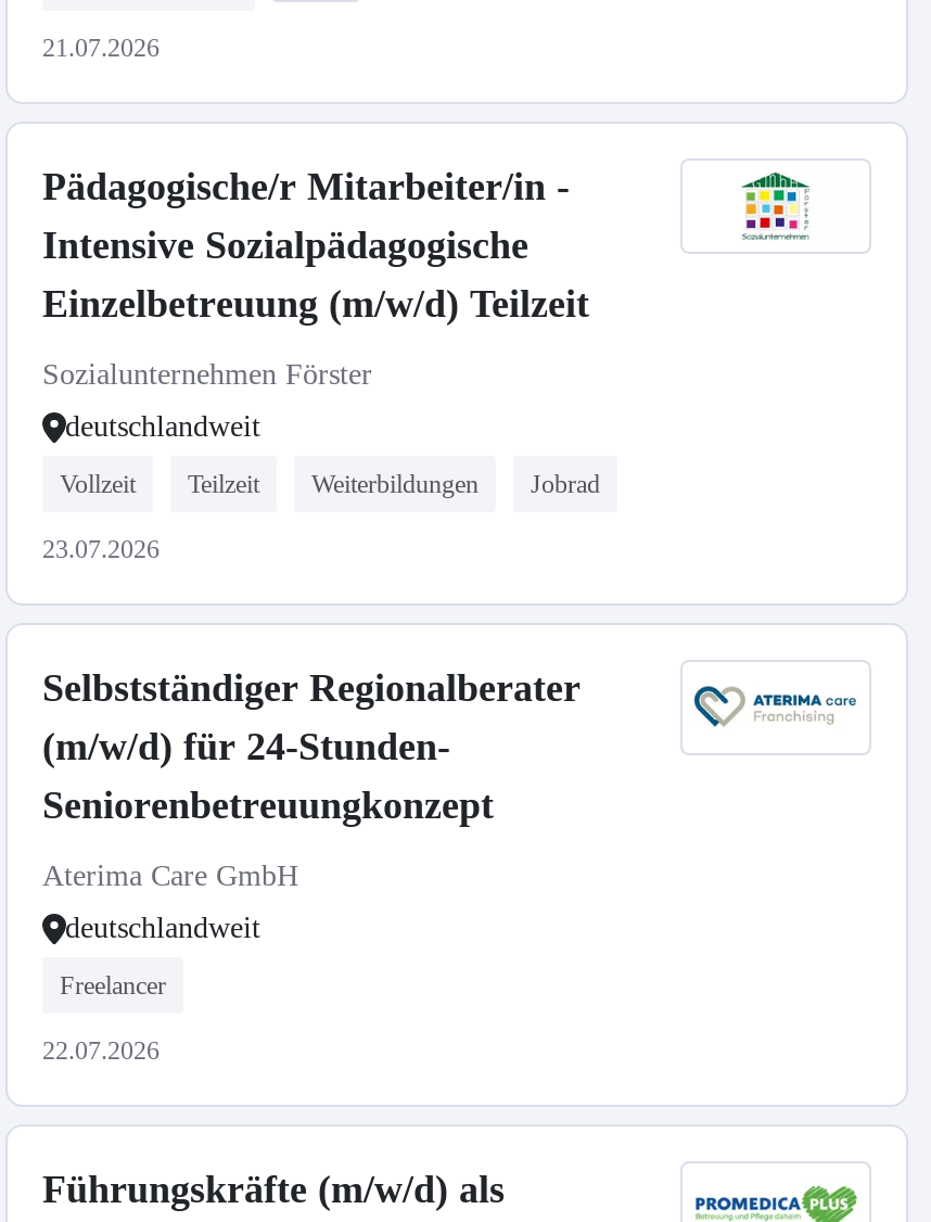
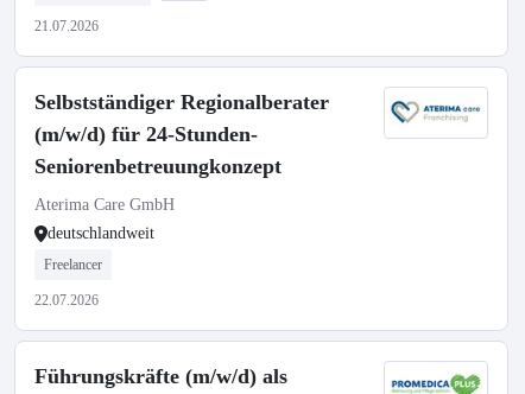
[42,165,600,564] Pädagogische/r Mitarbeiter/in - | Intensive Sozialpädagogische | Einzelbetreuung (m/w/d) Teilzeit | Sozialunternehmen Förster | deutschlandweit | Vollzeit | Teilzeit | Weiterbildungen | Jobrad | 23.07.2026 -> none
[741,169,811,241] [image] -> none

